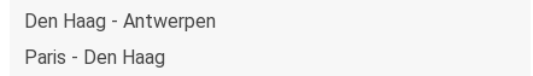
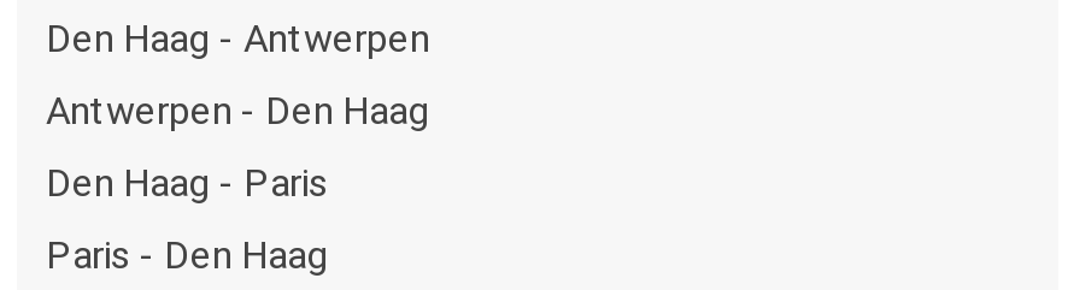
none -> [46,87,429,205] Antwerpen - Den Haag | Den Haag - Paris

